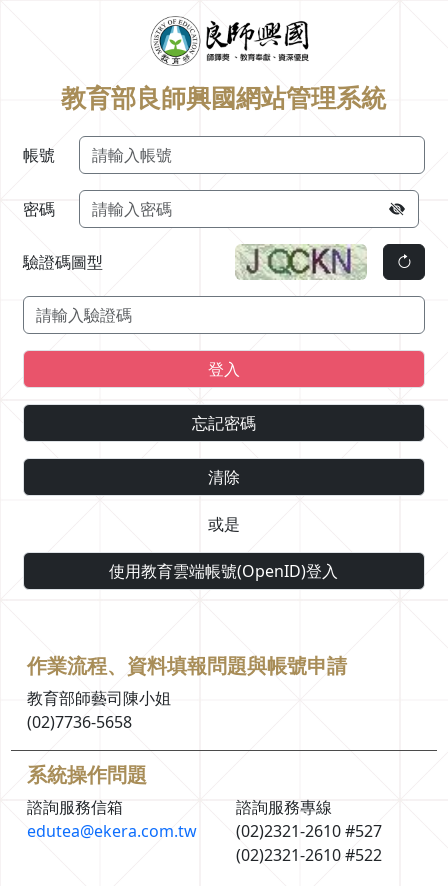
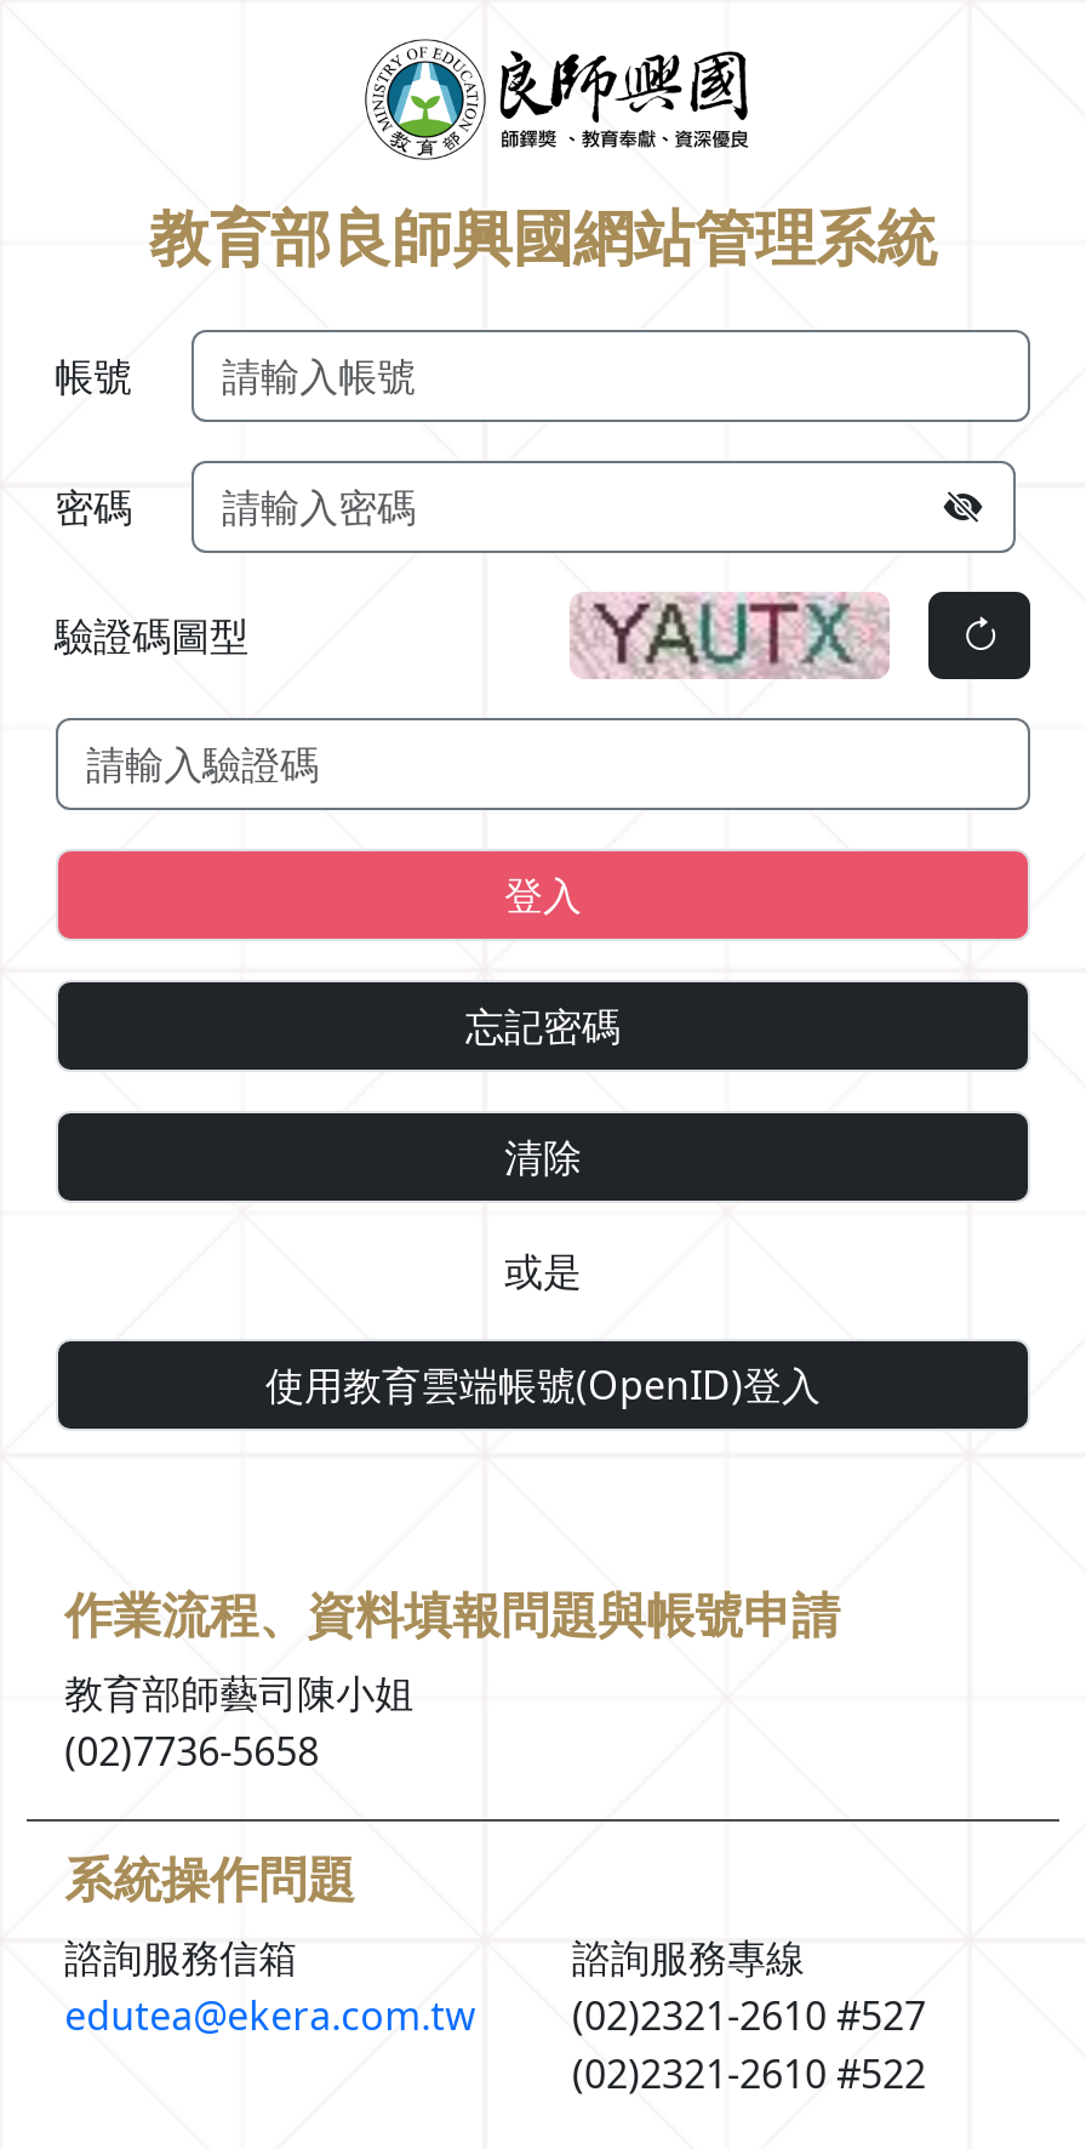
[235,244,366,280] [image] -> [572,594,887,677] [image]

